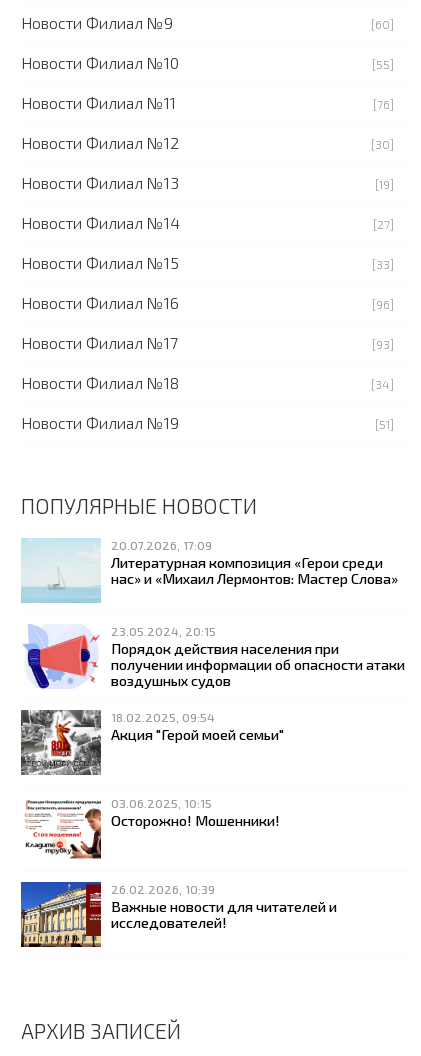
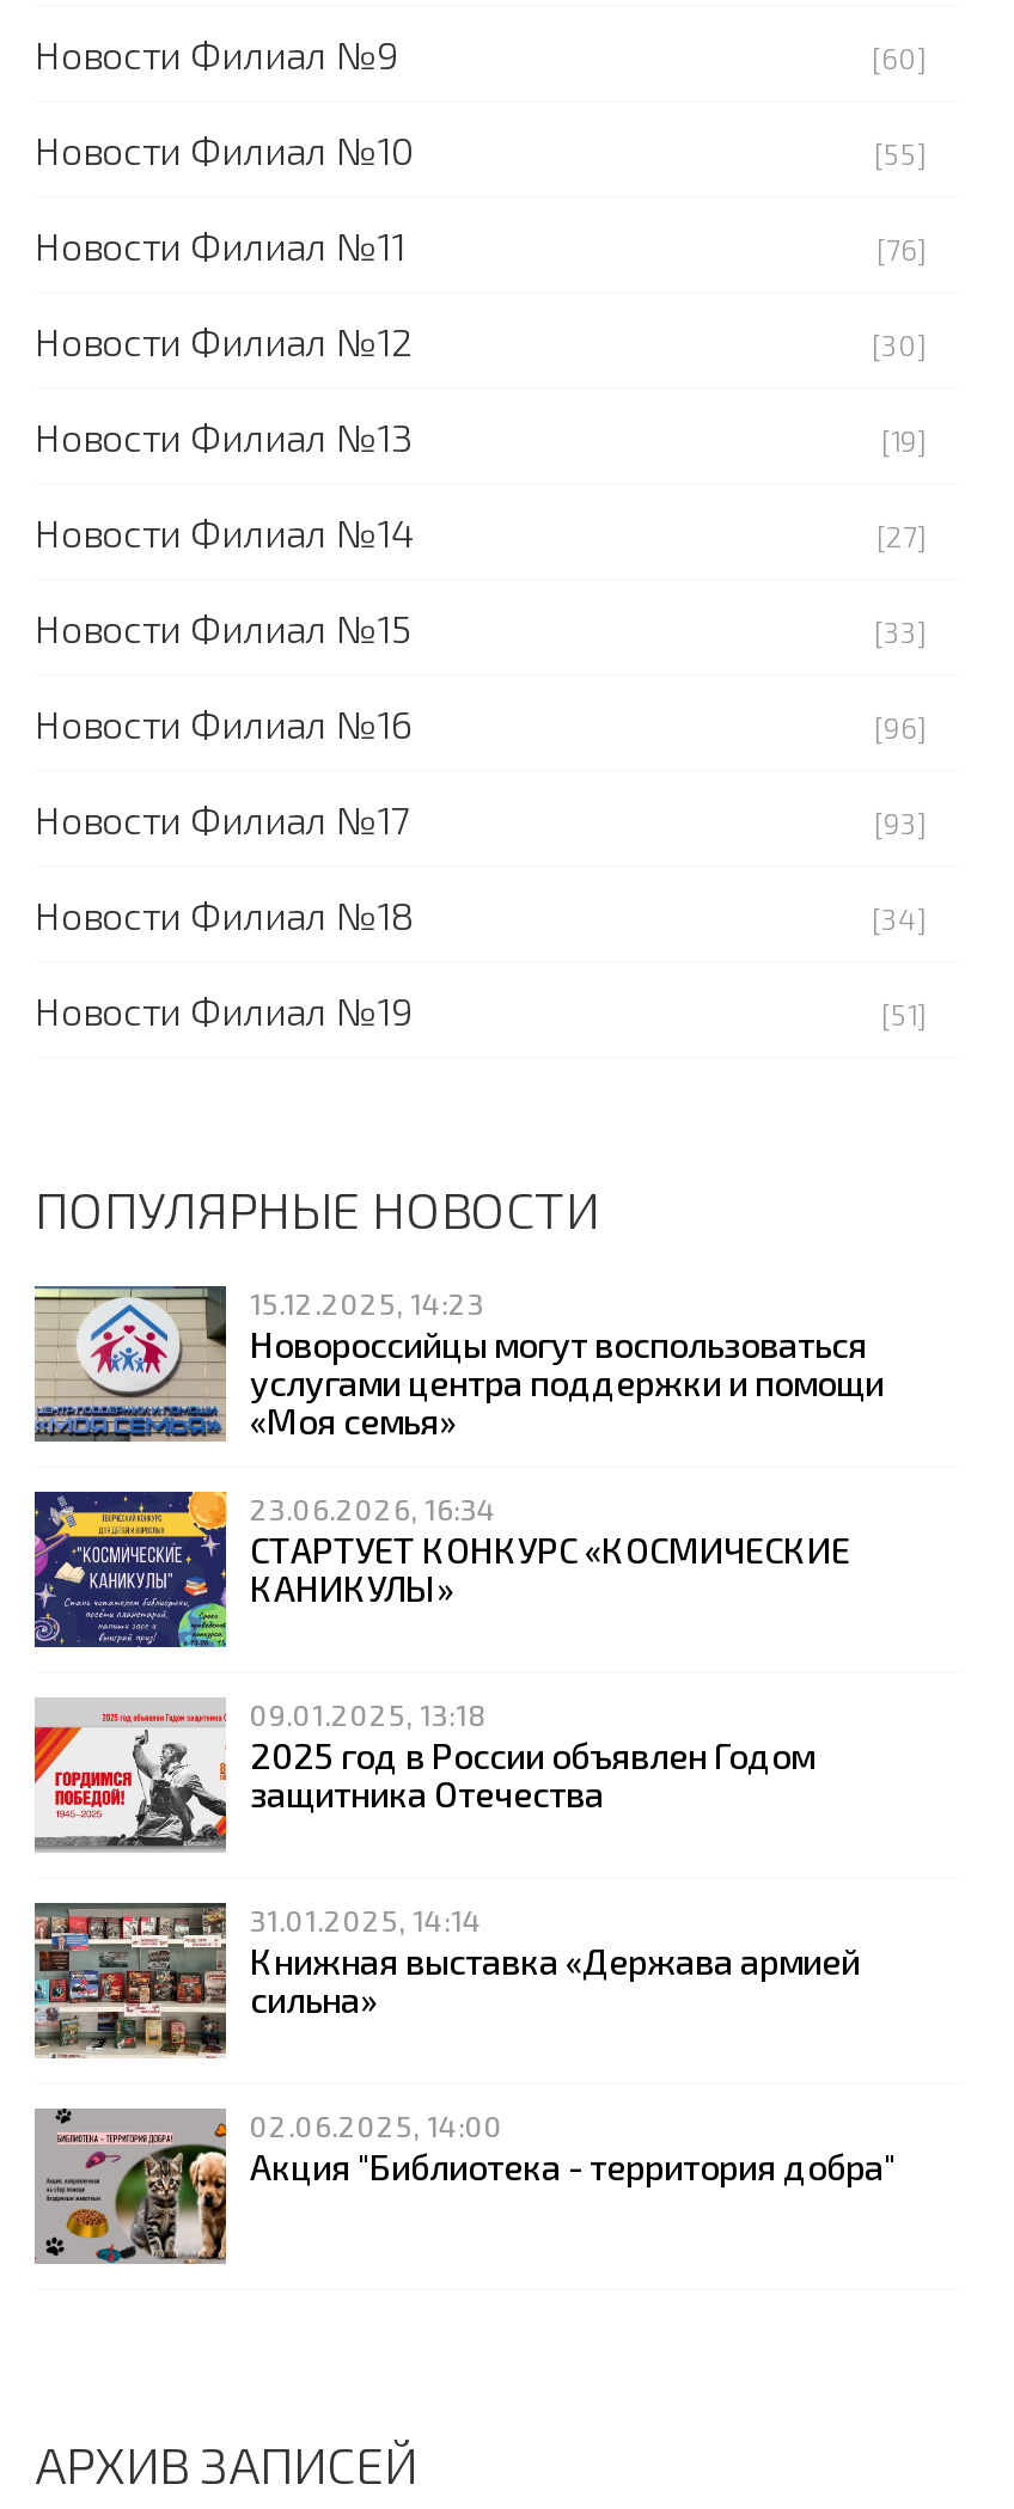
[21,538,398,604] [image] | 20.07.2026, 17:09 | Литературная композиция «Герои среди | нас» и «Михаил Лермонтов: Мастер Слова» -> [32,1284,884,1444] [image] | 15.12.2025, 14:23 | Новороссийцы могут воспользоваться | услугами центра поддержки и помощи | «Моя семья»
[21,624,405,689] [image] | 23.05.2024, 20:15 | Порядок действия населения при | получении информации об опасности атаки | воздушных судов -> [32,1489,850,1650] [image] | 23.06.2026, 16:34 | СТАРТУЕТ КОНКУРС «КОСМИЧЕСКИЕ | КАНИКУЛЫ»
[20,710,284,775] [image] | 18.02.2025, 09:54 | Акция "Герой моей семьи" -> [32,1697,814,1850] [image] | 09.01.2025, 13:18 | 2025 год в России объявлен Годом | защитника Отечества
[21,796,280,861] [image] | 03.06.2025, 10:15 | Осторожно! Мошенники! -> [32,1901,860,2061] [image] | 31.01.2025, 14:14 | Книжная выставка «Держава армией | сильна»
[20,881,337,948] [image] | 26.02.2026, 10:39 | Важные новости для читателей и | исследователей! -> [35,2106,896,2266] [image] | 02.06.2025, 14:00 | Акция "Библиотека - территория добра"

